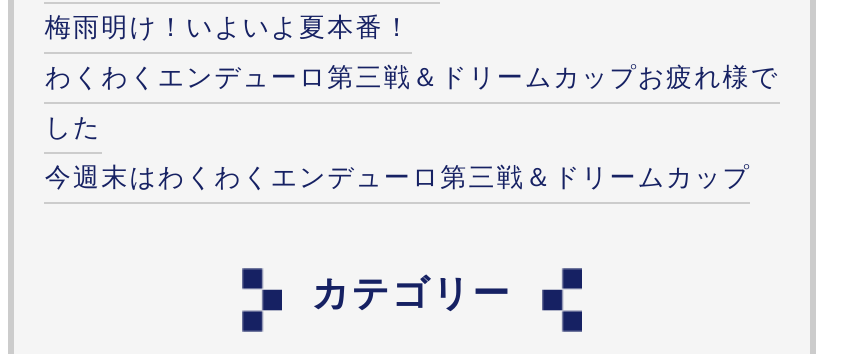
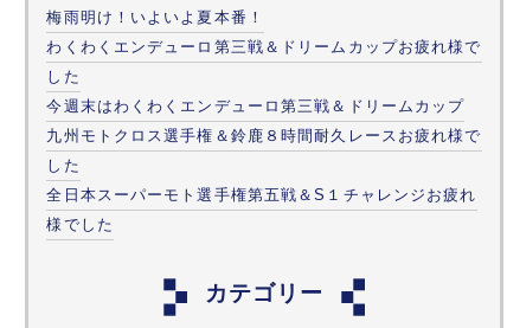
none -> [47,127,482,233] 九州モトクロス選手権＆鈴鹿８時間耐久レースお疲れ様で | した | 全日本スーパーモト選手権第五戦＆S１チャレンジお疲れ | 様でした

